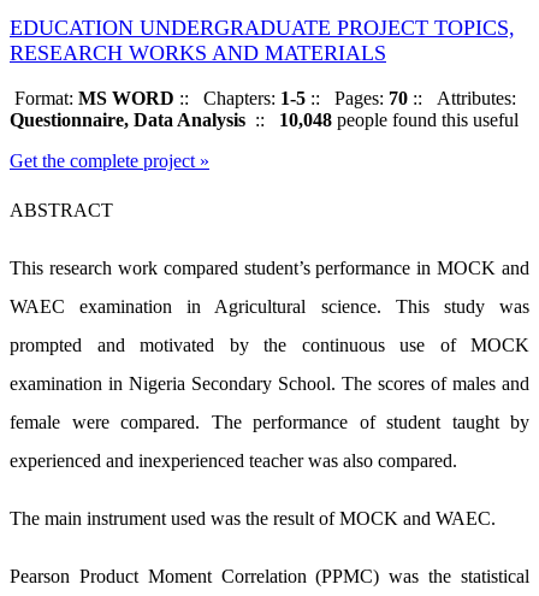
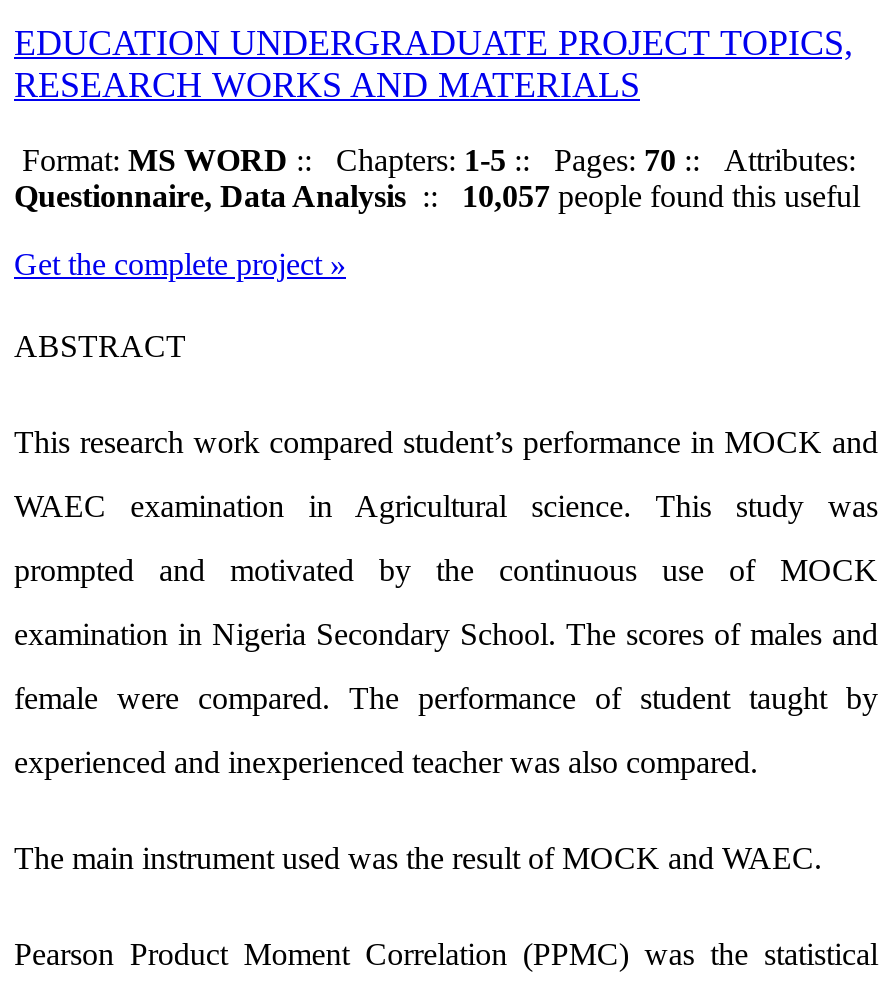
[10,110,519,131] Questionnaire, Data Analysis:: 10,048 people found this useful -> [14,180,860,214] Questionnaire, Data Analysis:: 10,057 people found this useful

